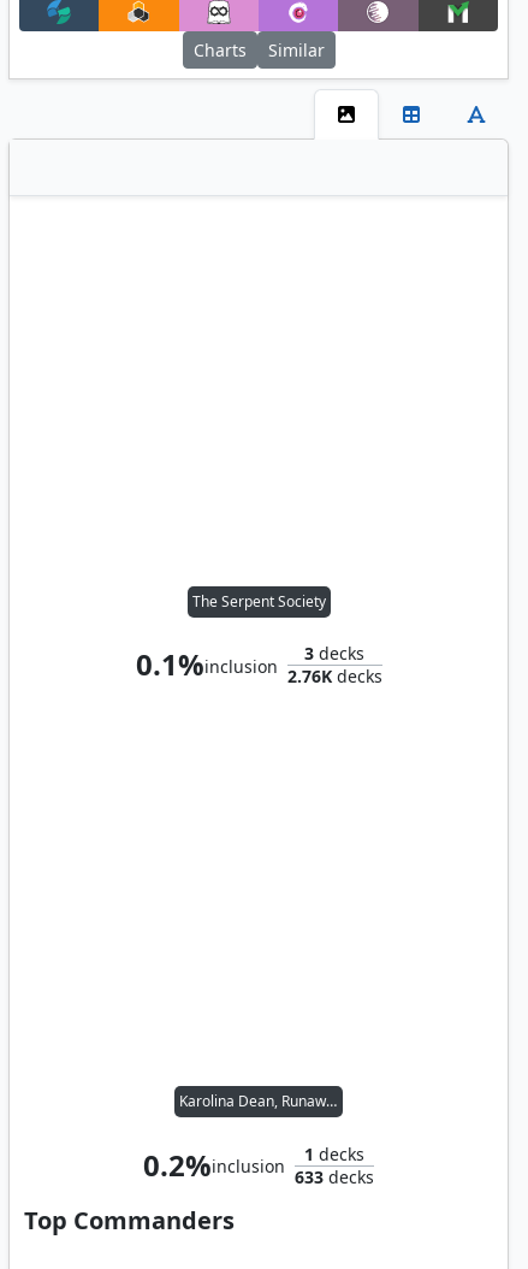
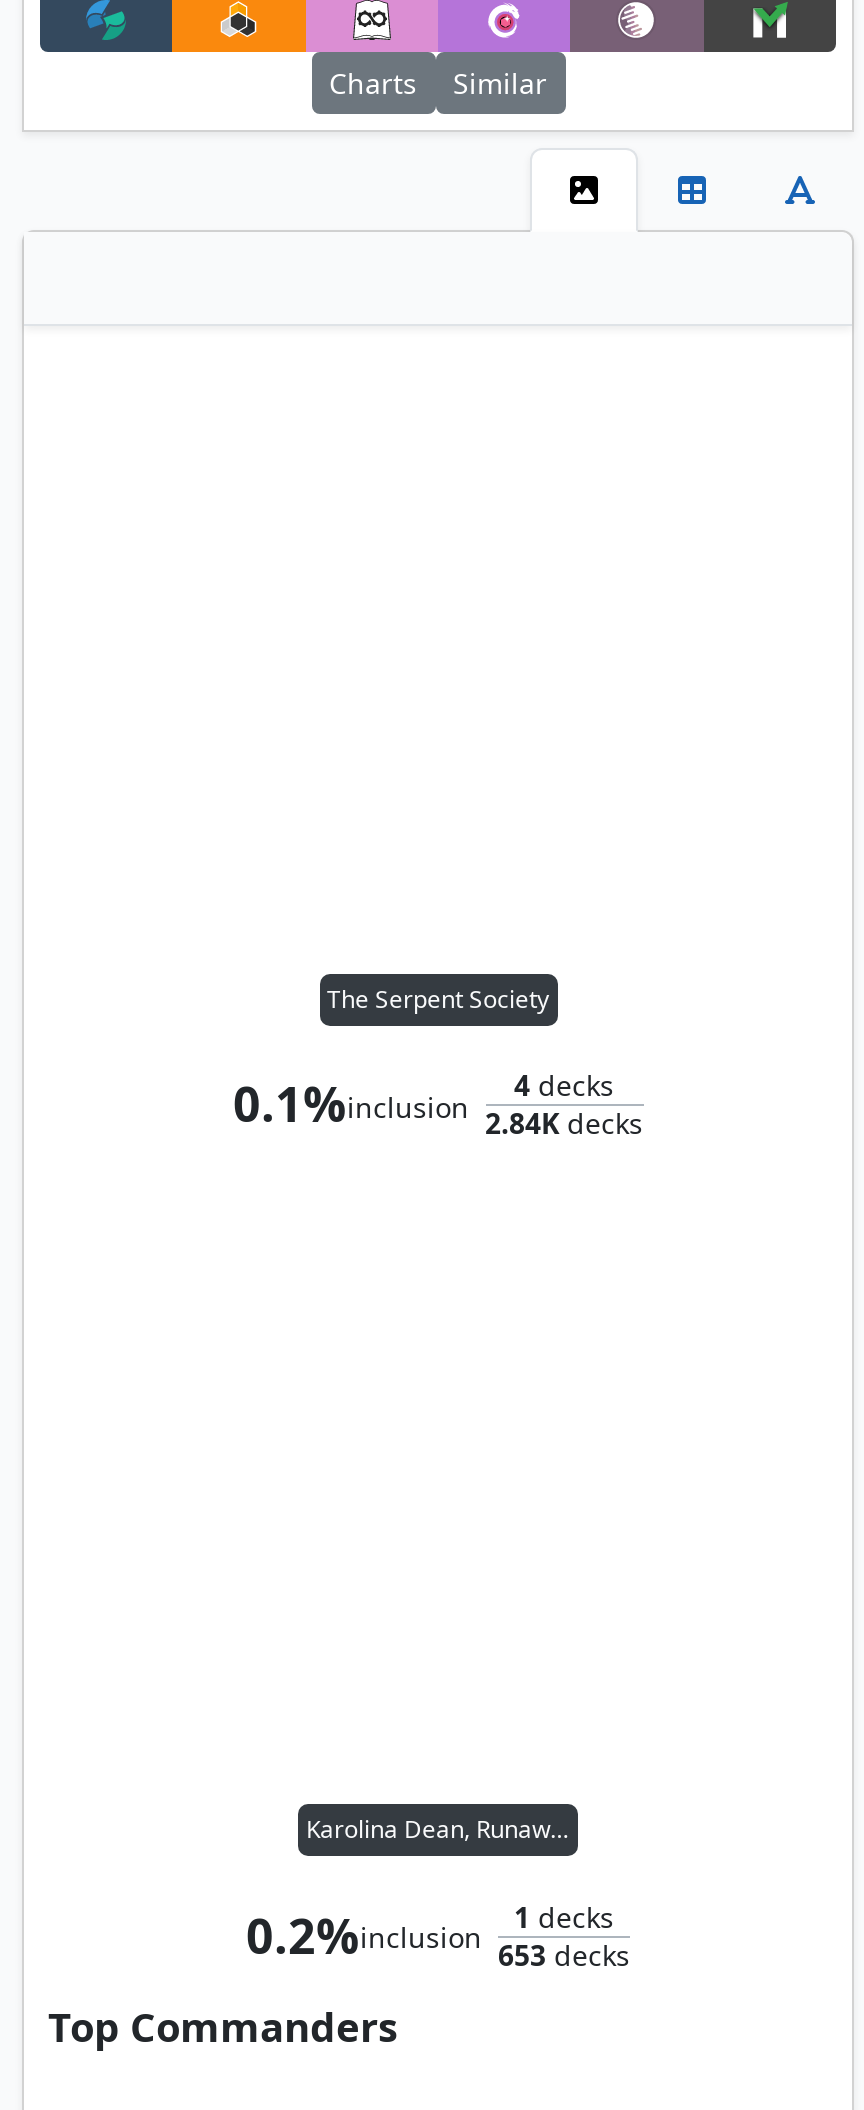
[304,642,364,665] 3 decks -> [514,1067,614,1105] 4 decks
[287,665,382,688] 2.76K decks -> [485,1105,643,1143] 2.84K decks
[143,1142,374,1188] 0.2%inclusion 633 decks 1 decks -> [246,1897,630,1973] 0.2%inclusion 653 decks 1 decks

